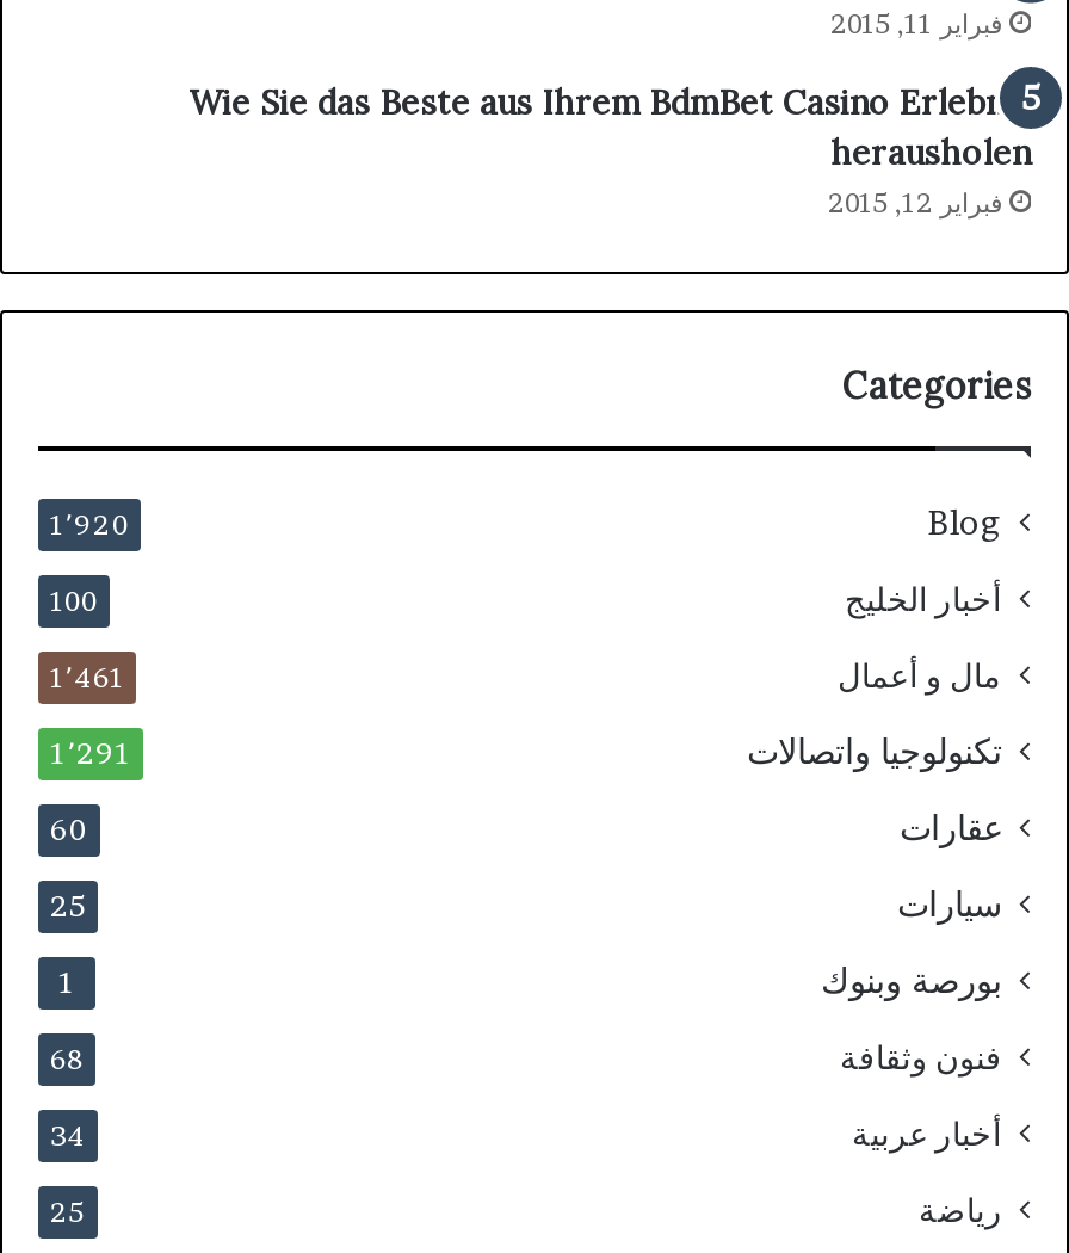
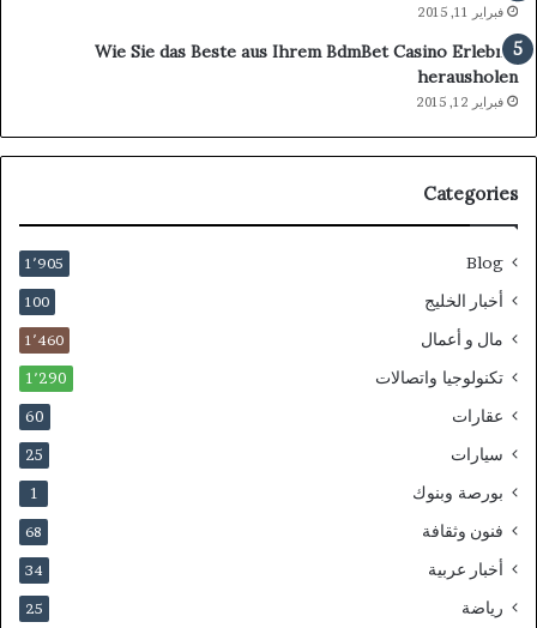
[50,510,129,543] 1٬920 -> [25,256,64,273] 1٬905
[50,662,124,696] 1٬461 -> [25,333,64,349] 1٬460
[50,736,131,772] 1٬291 -> [25,370,67,388] 1٬290

